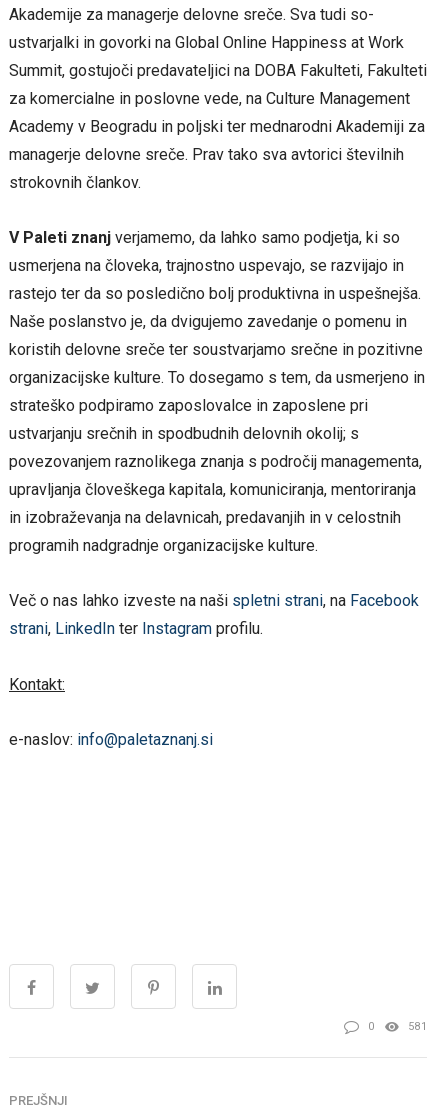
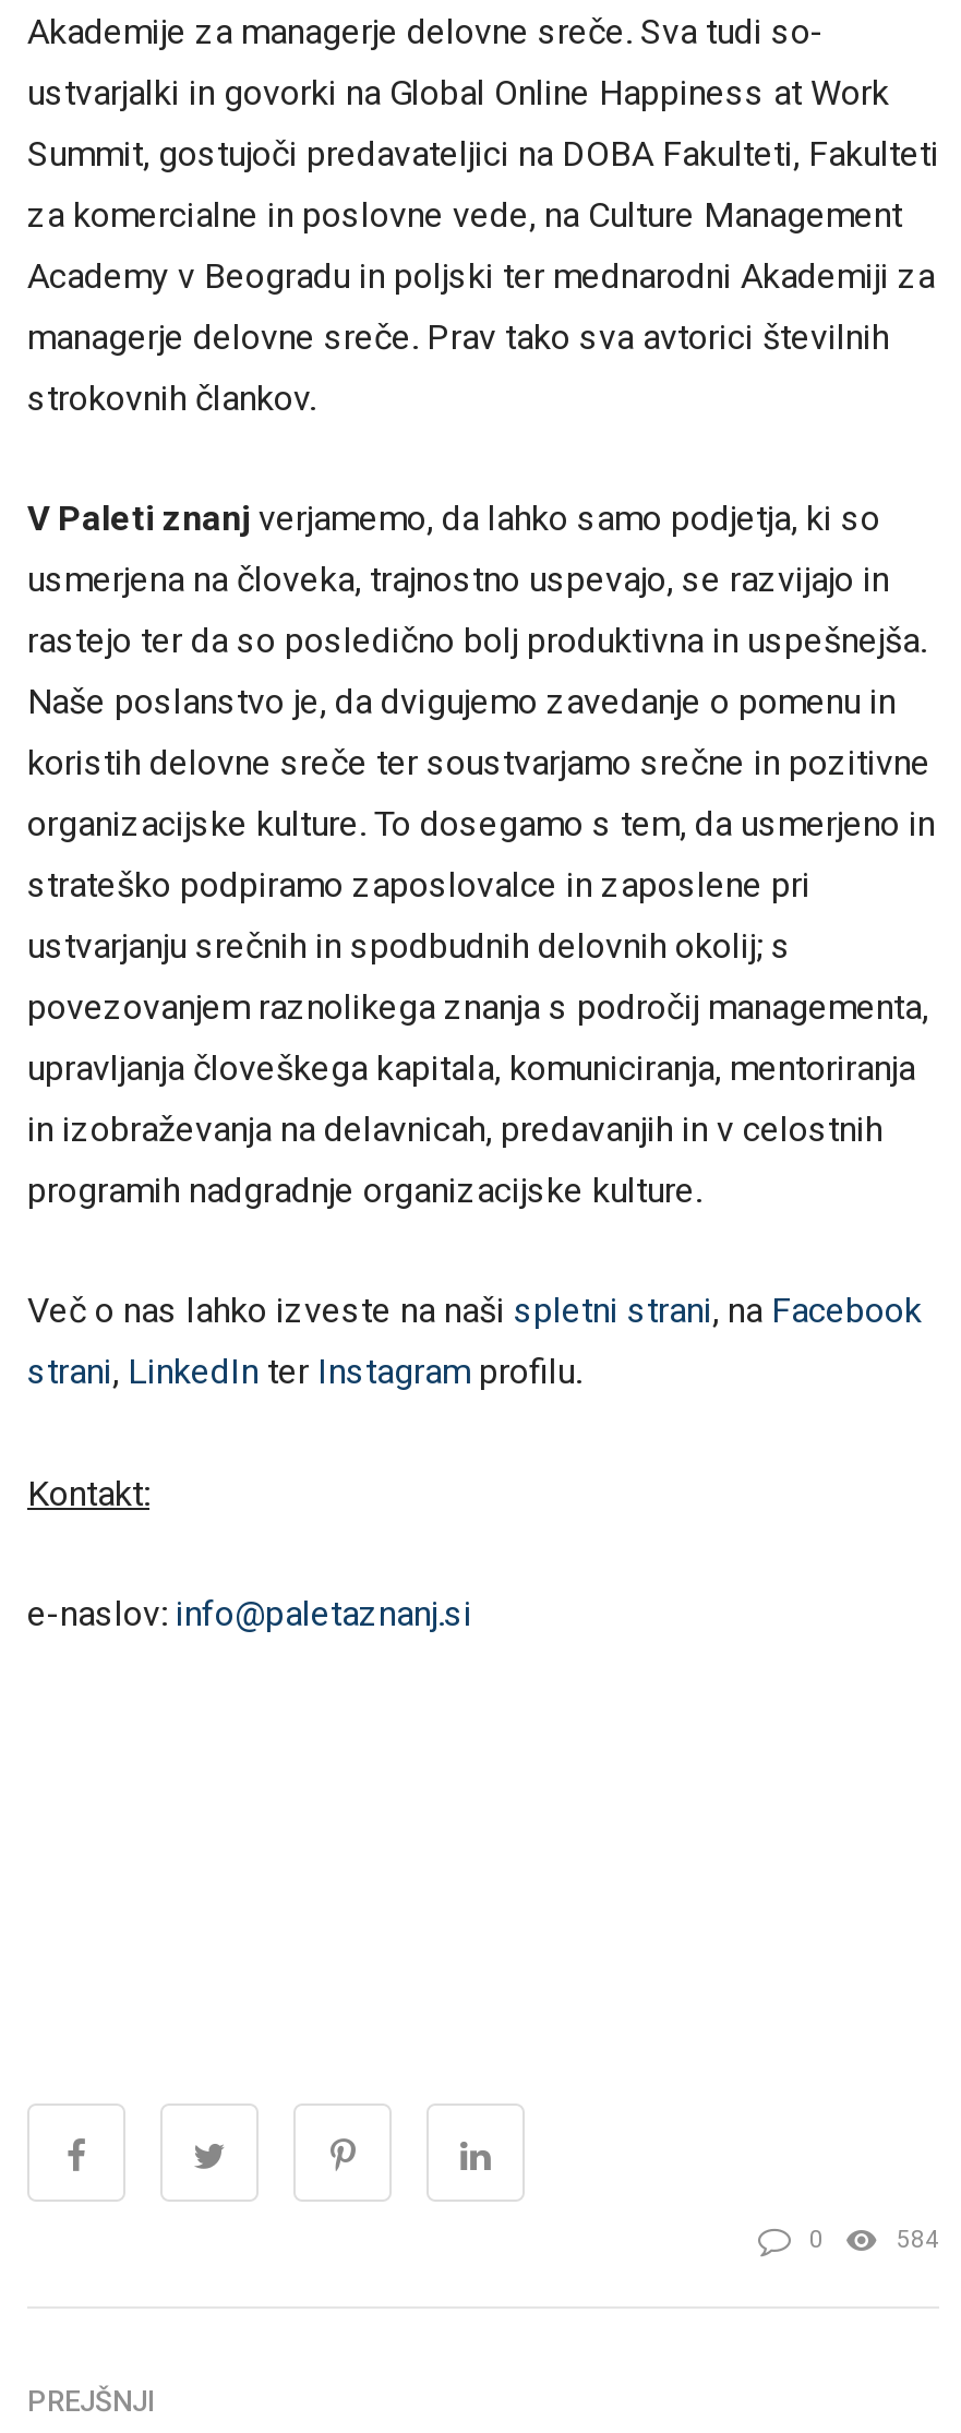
[407,1020,427,1033] 581 -> [897,2226,939,2255] 584

